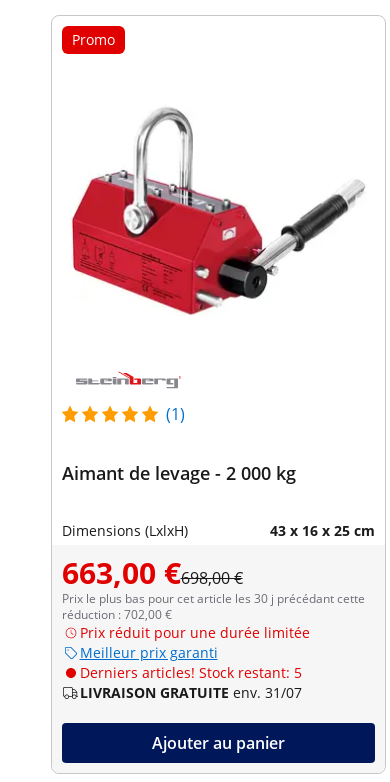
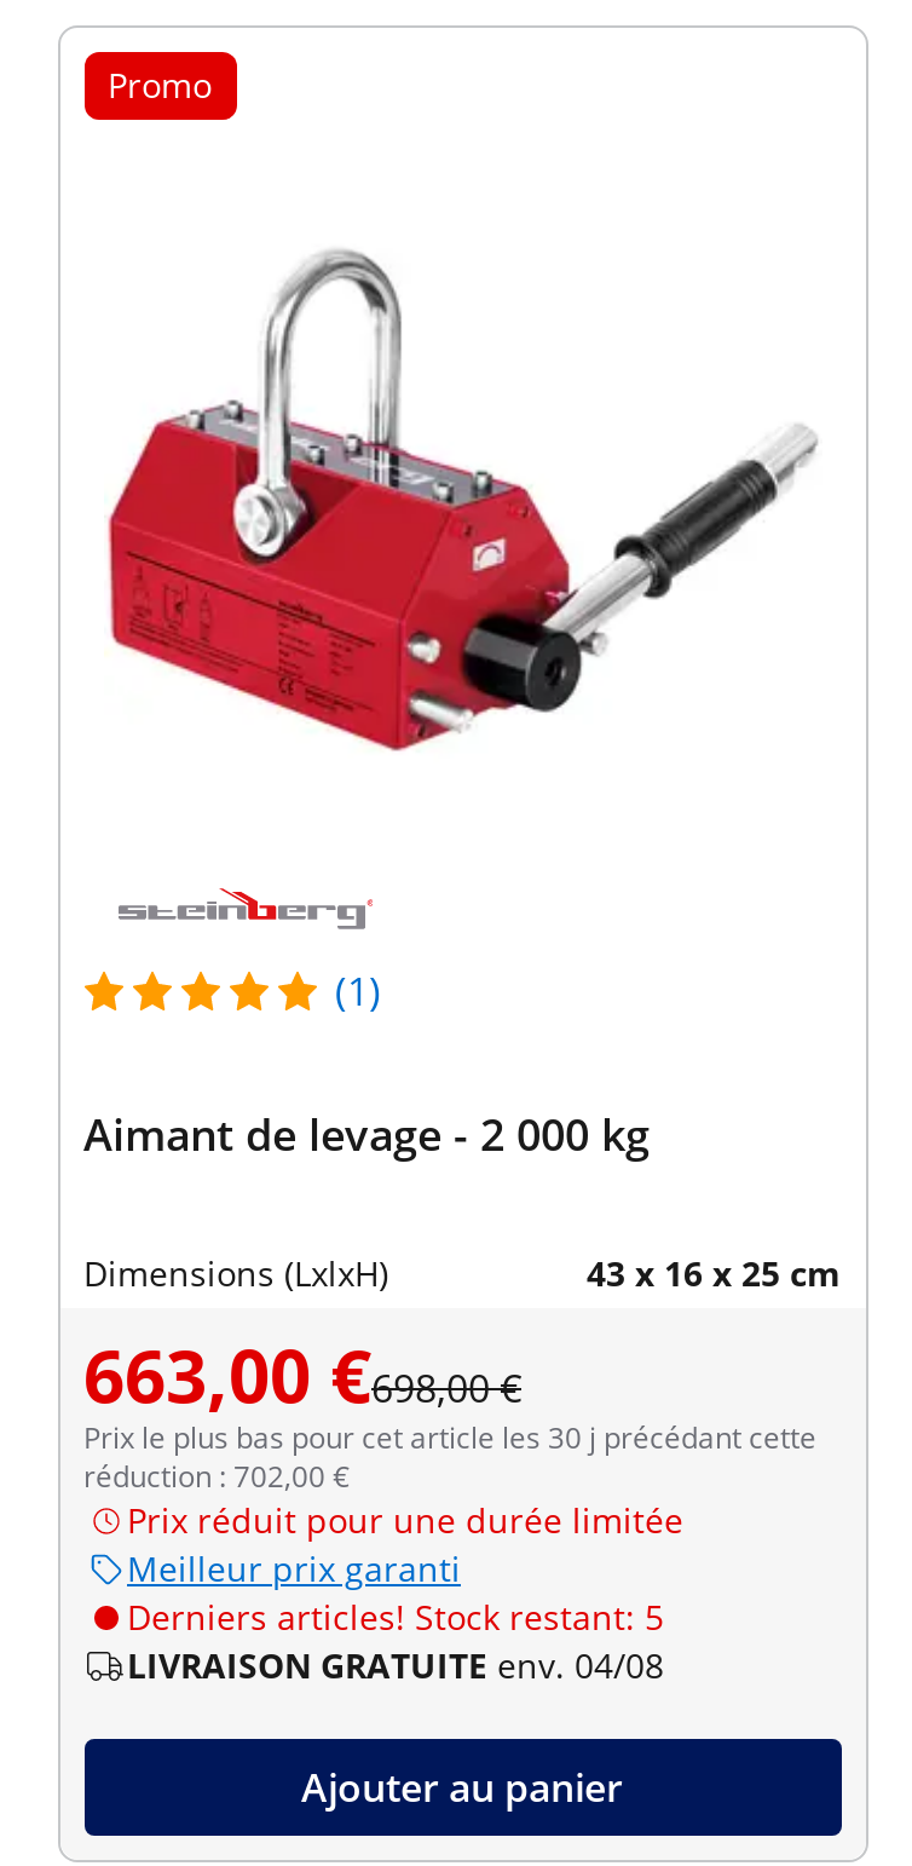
[79,683,301,702] LIVRAISON GRATUITE env. 31/07 -> [127,1641,664,1687] LIVRAISON GRATUITE env. 04/08

